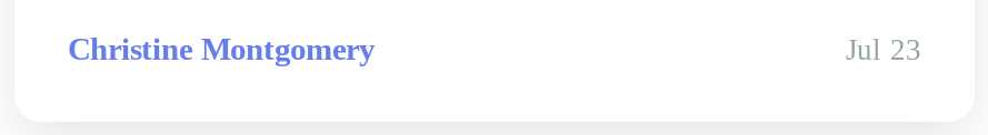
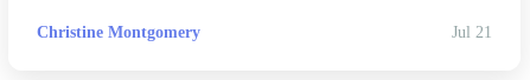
[846,33,921,66] Jul 23 -> [452,23,492,41] Jul 21

